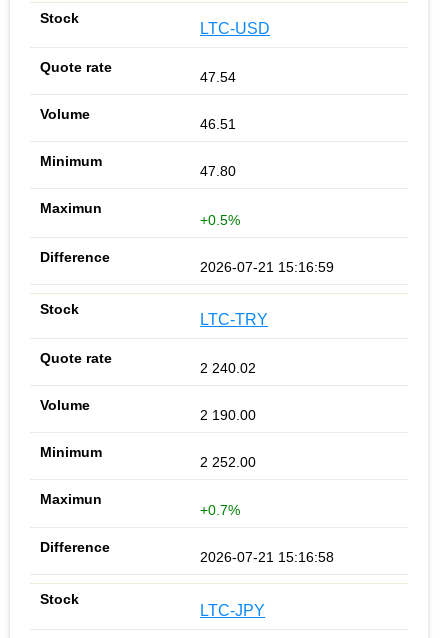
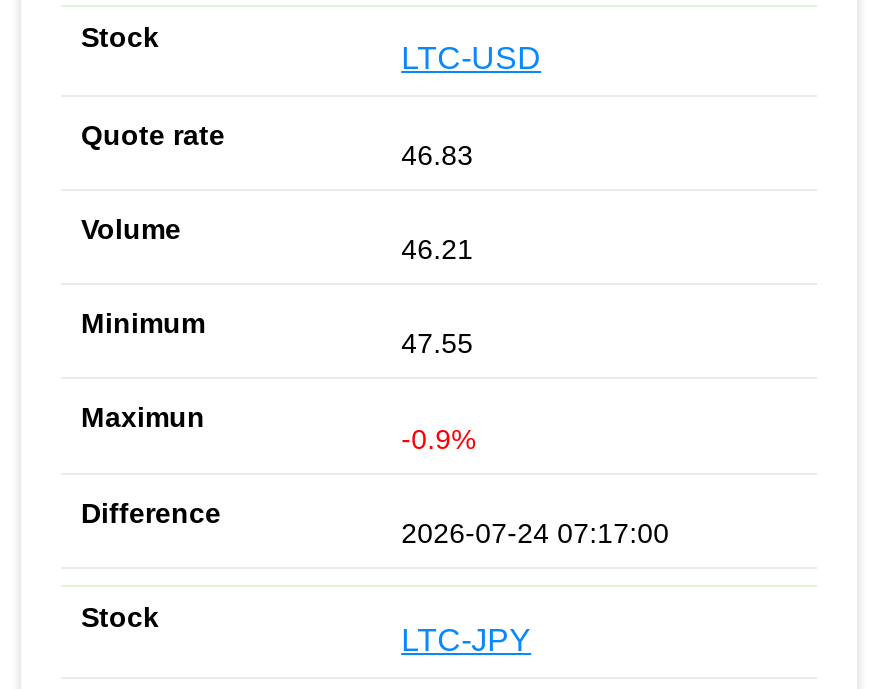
[200,69,334,565] 47.54 | 46.51 | 47.80 | +0.5% | 2026-07-21 15:16:59 | LTC-TRY | 2 240.02 | 2 190.00 | 2 252.00 | +0.7% | 2026-07-21 15:16:58 -> [401,139,669,549] 46.83 | 46.21 | 47.55 | -0.9% | 2026-07-24 07:17:00

